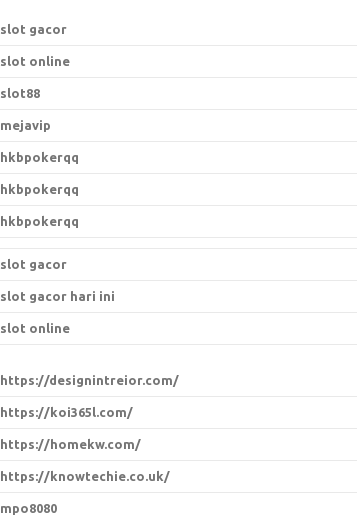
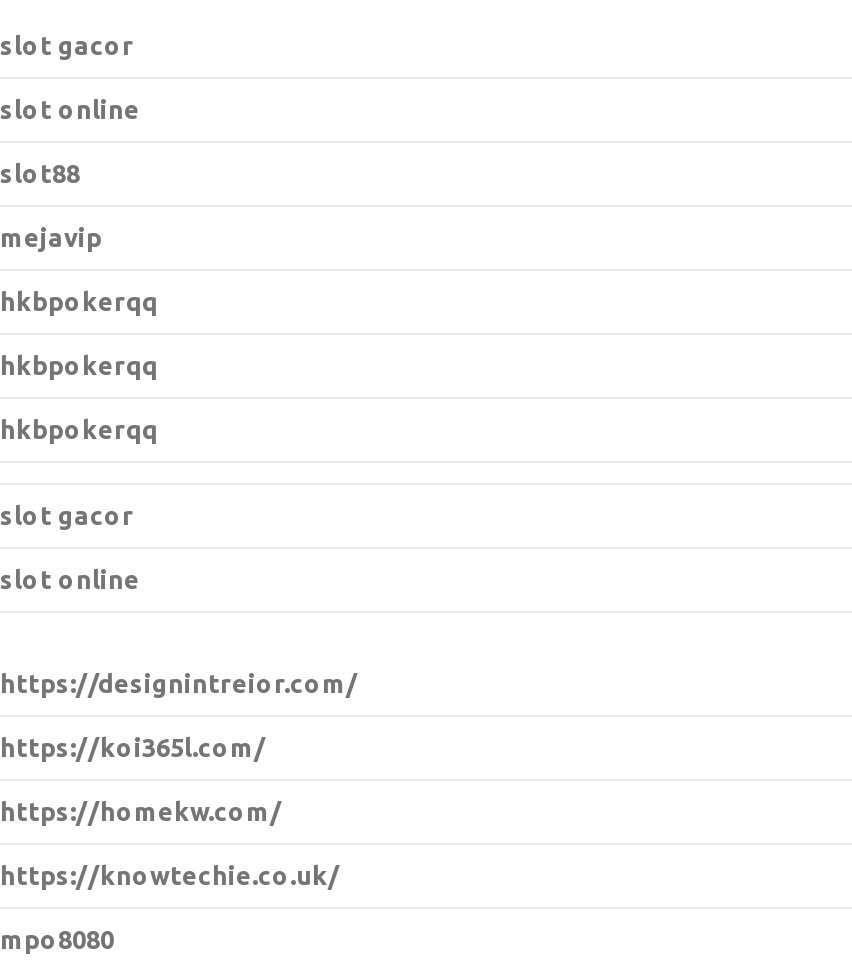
[0,289,115,303] slot gacor hari ini -> none

